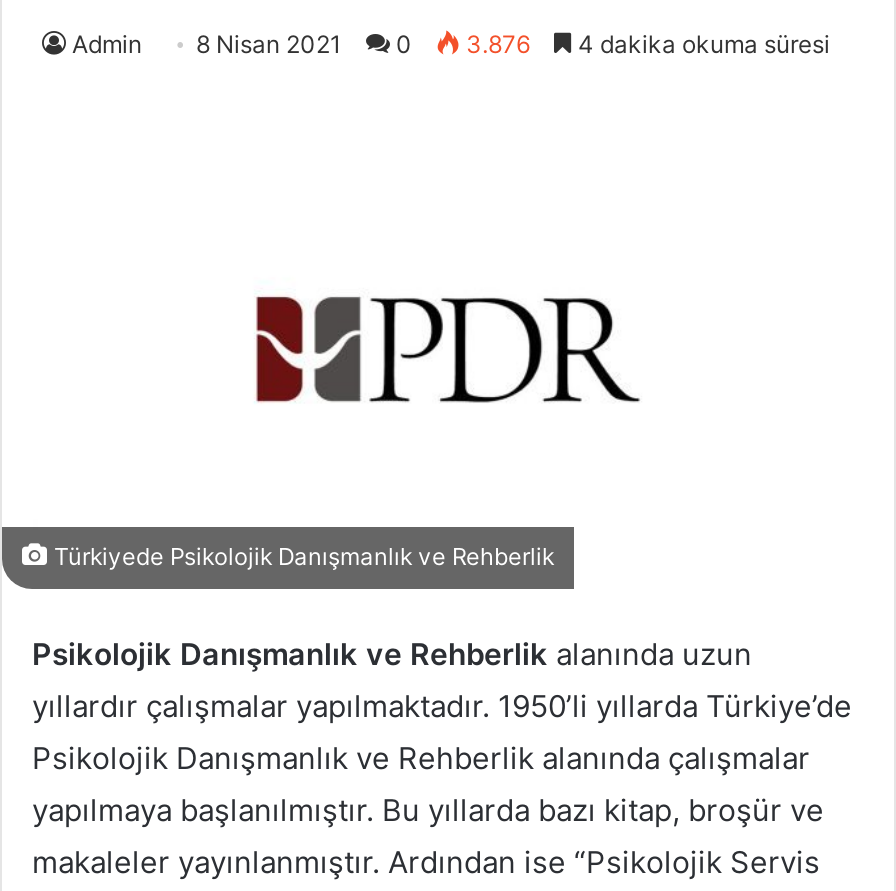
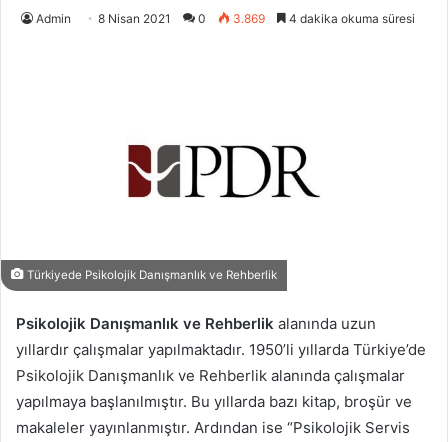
[72,30,830,60] Admin 8 Nisan 2021 0 3.876 4 dakika okuma süresi -> [36,11,415,26] Admin 8 Nisan 2021 0 3.869 4 dakika okuma süresi

